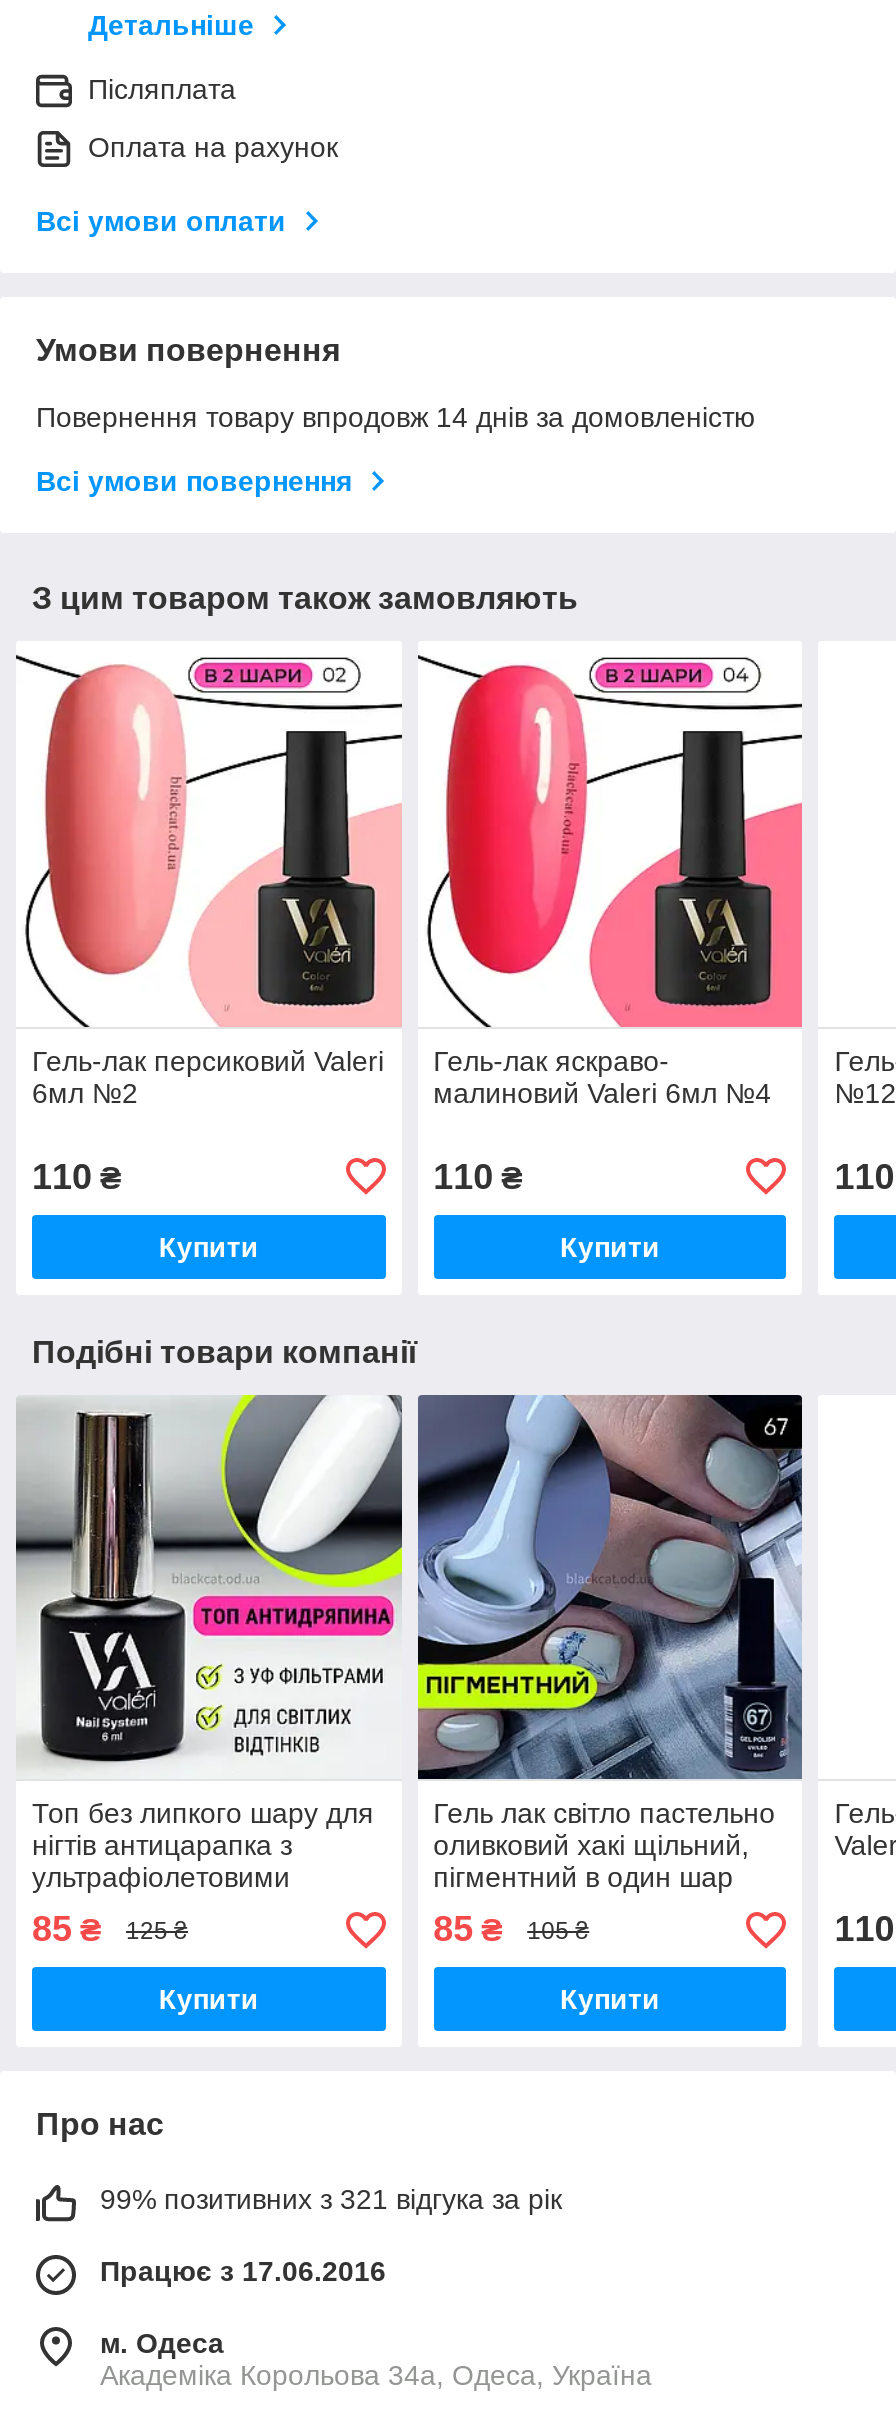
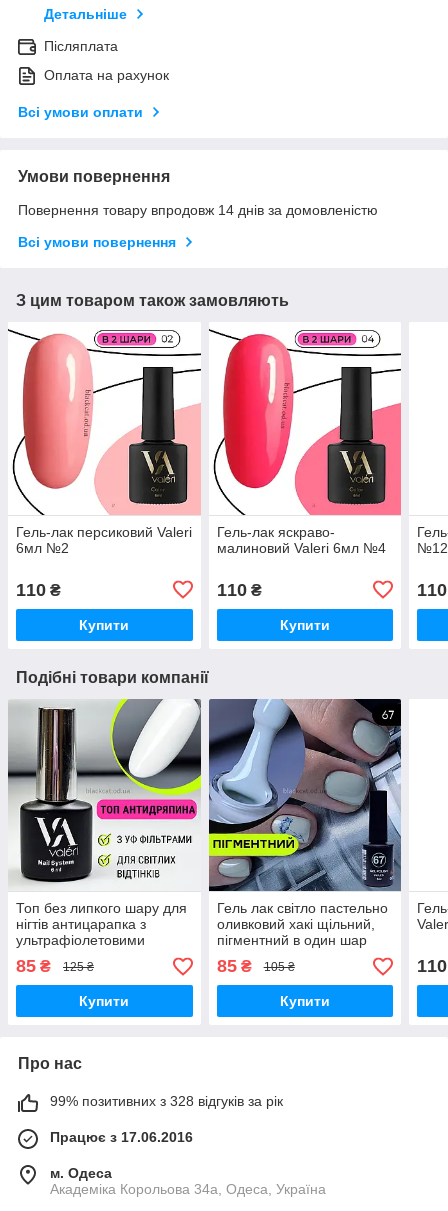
[100,2184,562,2216] 99% позитивних з 321 відгука за рік -> [50,1093,283,1109] 99% позитивних з 328 відгуків за рік

